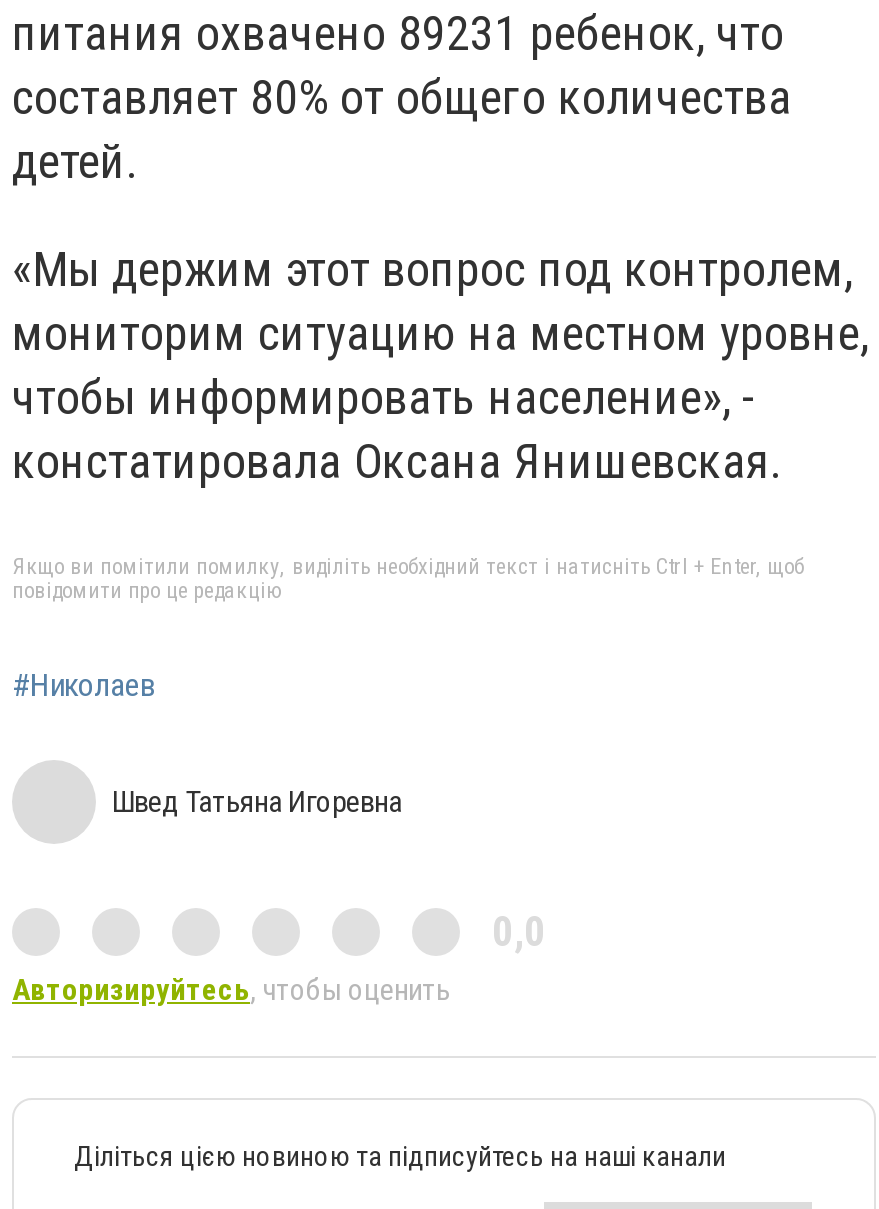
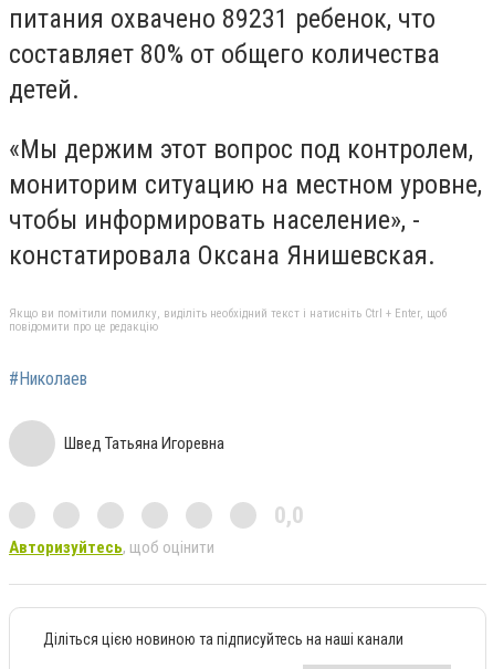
[12,972,450,1008] Авторизируйтесь, чтобы оценить -> [9,538,214,558] Авторизуйтесь, щоб оцінити

